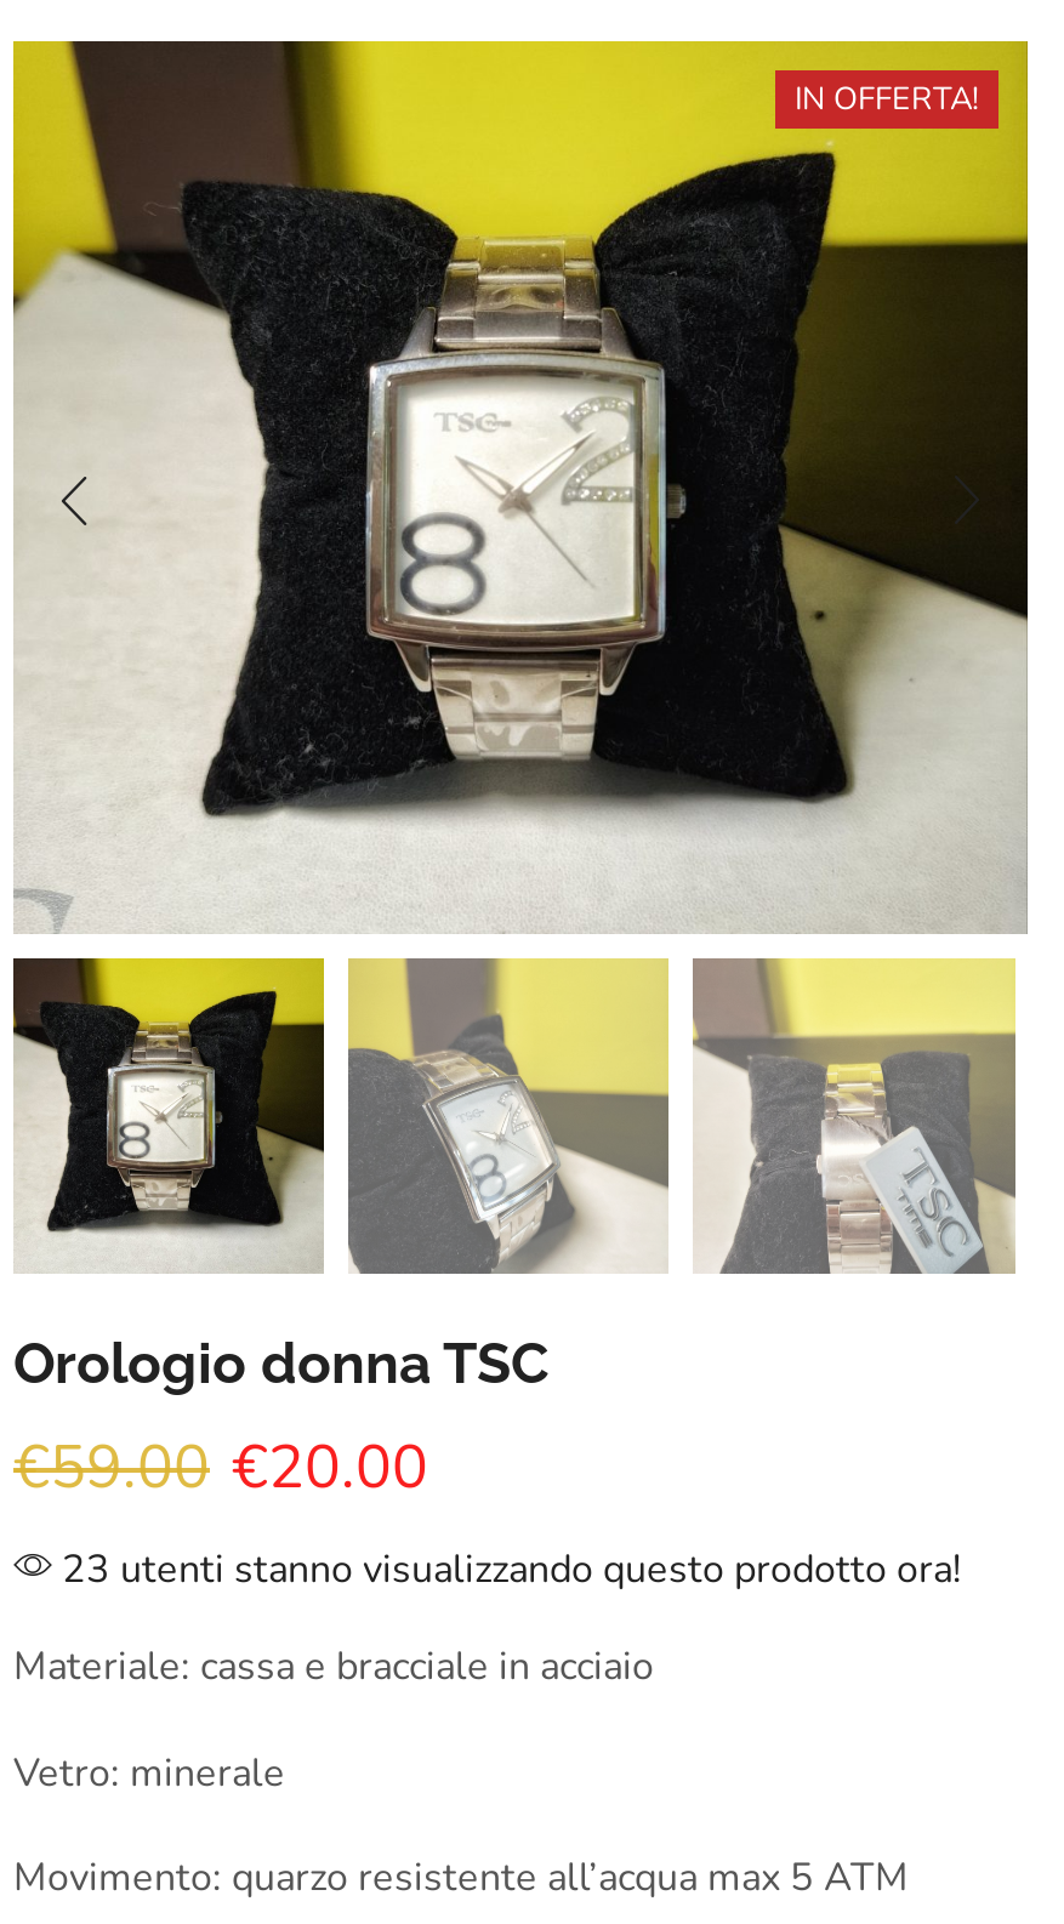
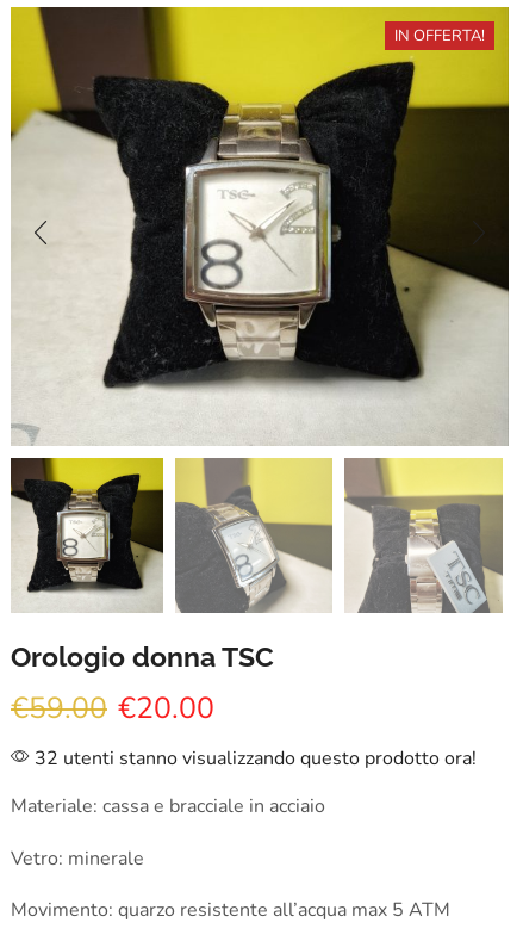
[52,1543,962,1597] 23 utenti stanno visualizzando questo prodotto ora! -> [30,745,477,772] 32 utenti stanno visualizzando questo prodotto ora!

